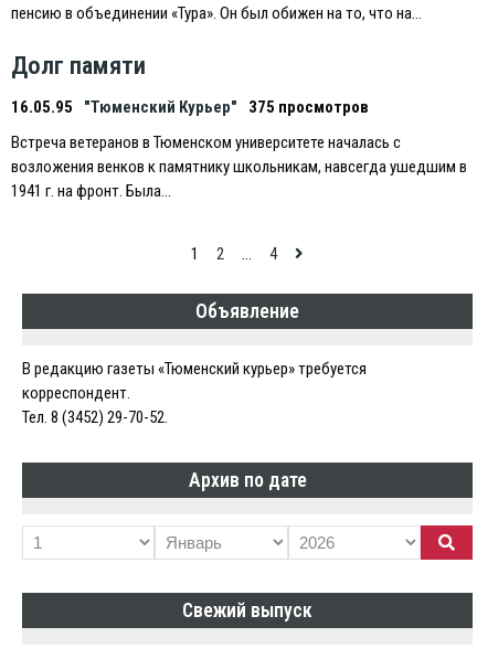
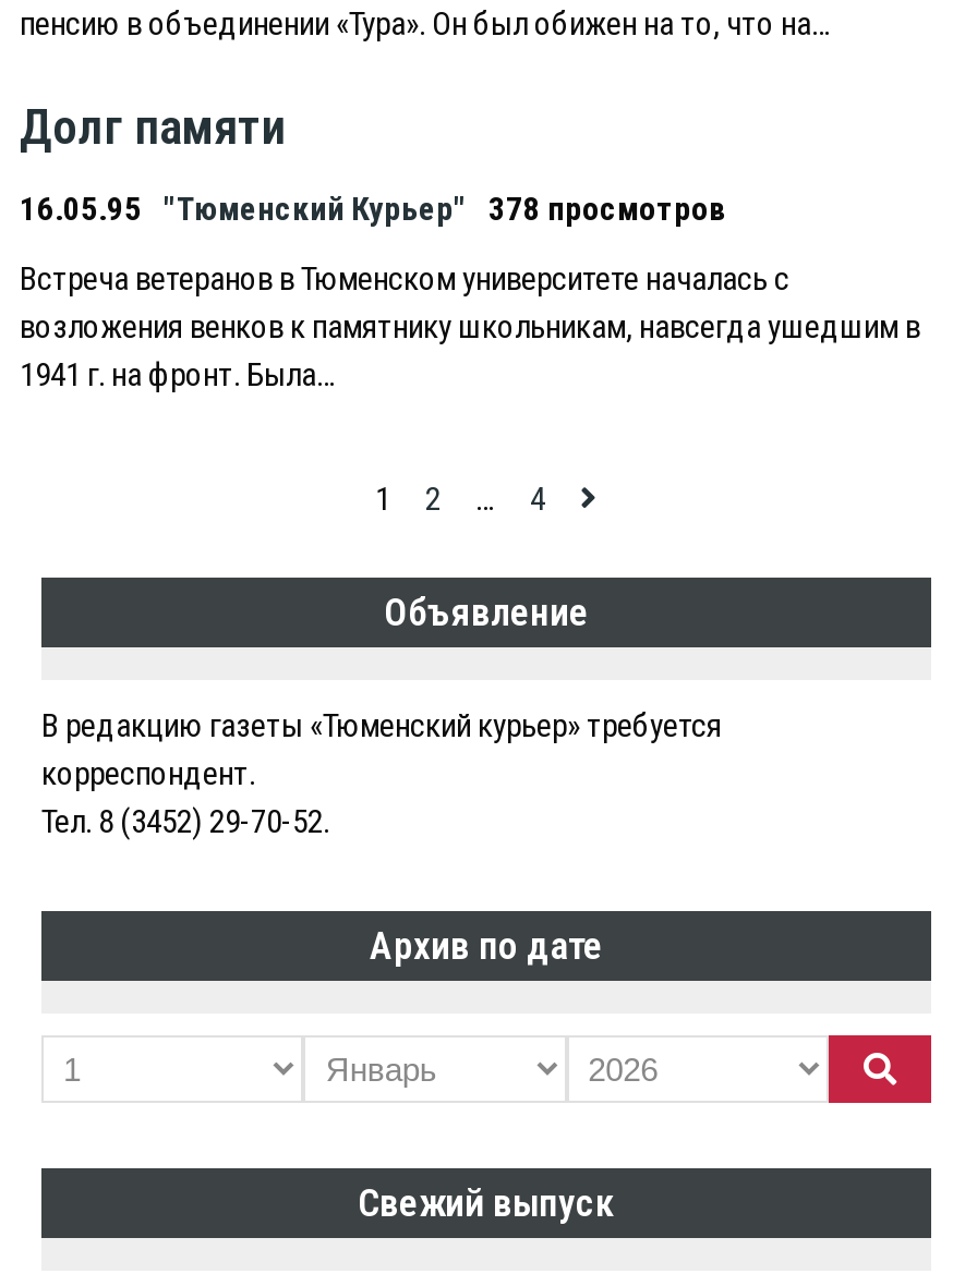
[11,97,369,116] 16.05.95 "Тюменский Курьер" 375 просмотров -> [20,191,726,230] 16.05.95 "Тюменский Курьер" 378 просмотров

